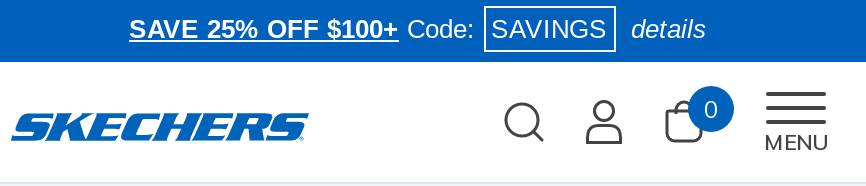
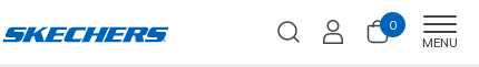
[129,14,707,44] SAVE 25% OFF $100+ Code: SAVINGS | details -> none

